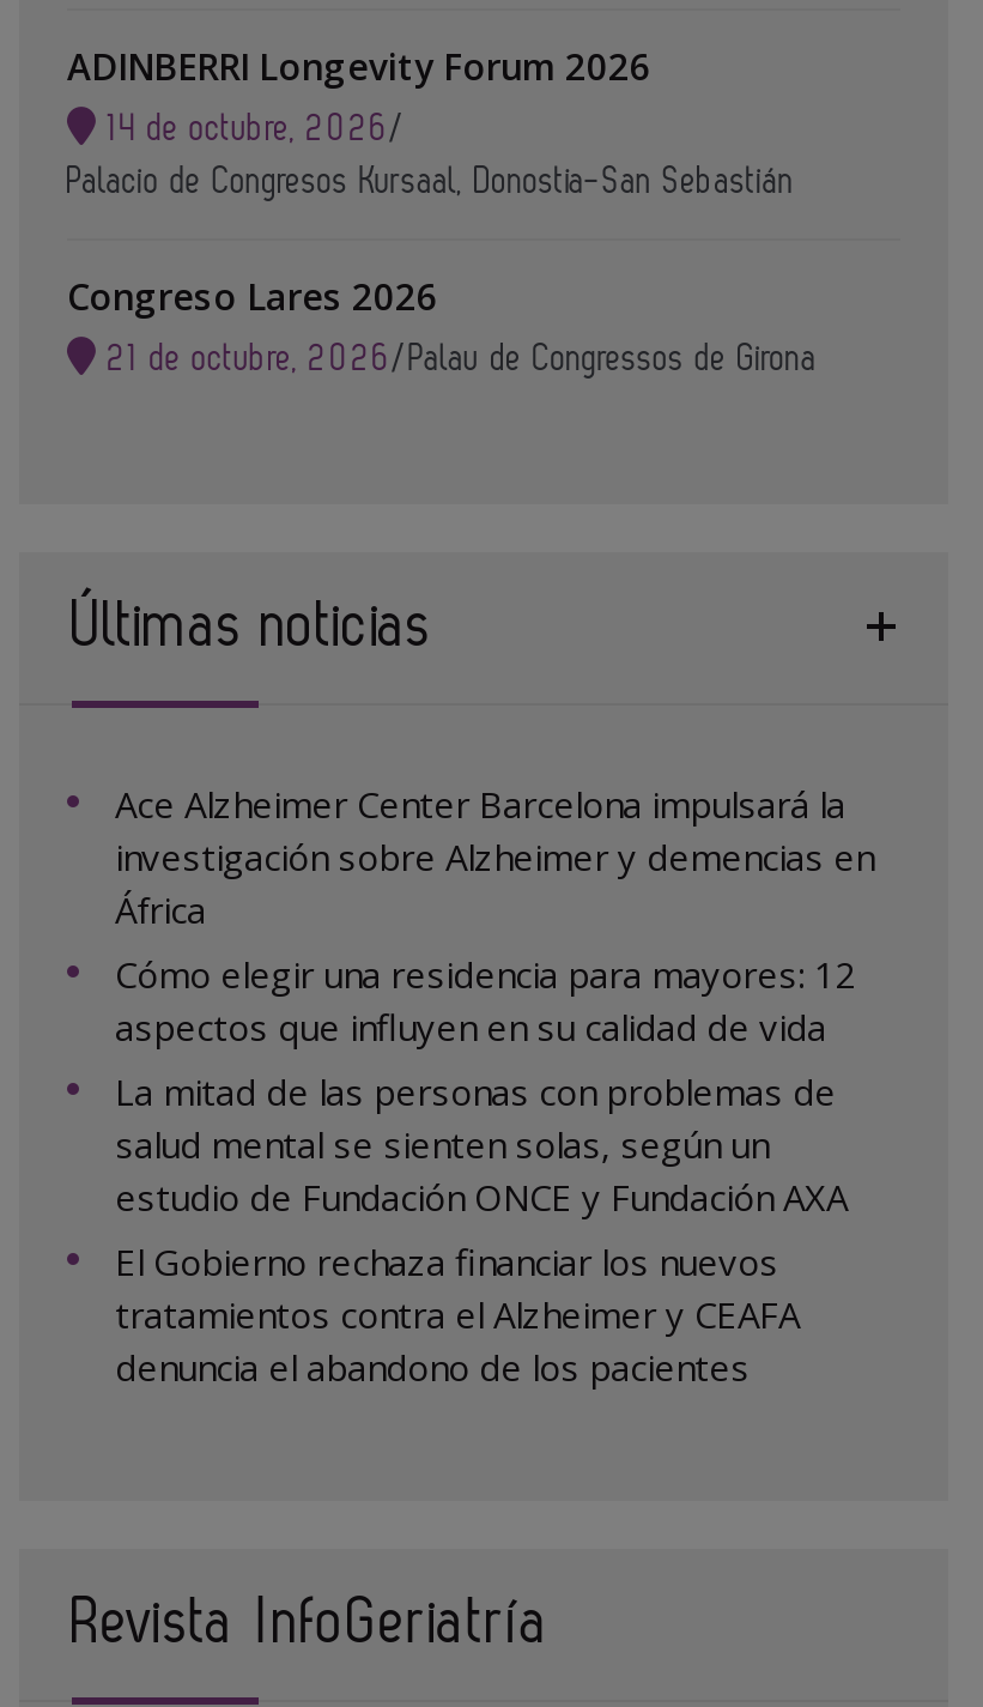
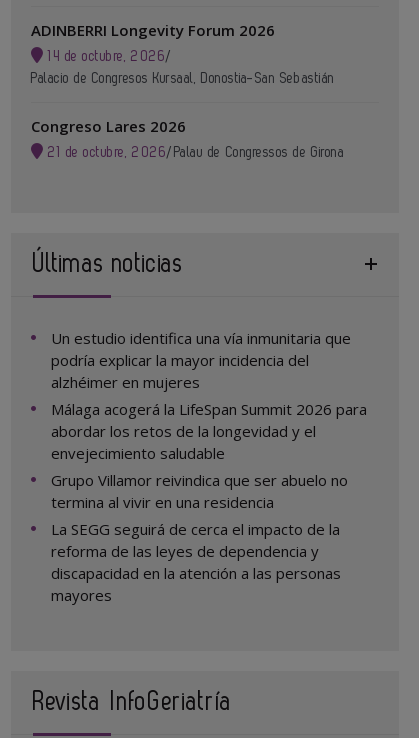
[115,780,874,1391] Ace Alzheimer Center Barcelona impulsará la | investigación sobre Alzheimer y demencias en | África | Cómo elegir una residencia para mayores: 12 | aspectos que influyen en su calidad de vida | La mitad de las personas con problemas de | salud mental se sienten solas, según un | estudio de Fundación ONCE y Fundación AXA | El Gobierno rechaza financiar los nuevos | tratamientos contra el Alzheimer y CEAFA | denuncia el abandono de los pacientes -> [51,328,367,605] Un estudio identifica una vía inmunitaria que | podría explicar la mayor incidencia del | alzhéimer en mujeres | Málaga acogerá la LifeSpan Summit 2026 para | abordar los retos de la longevidad y el | envejecimiento saludable | Grupo Villamor reivindica que ser abuelo no | termina al vivir en una residencia | La SEGG seguirá de cerca el impacto de la | reforma de las leyes de dependencia y | discapacidad en la atención a las personas | mayores

